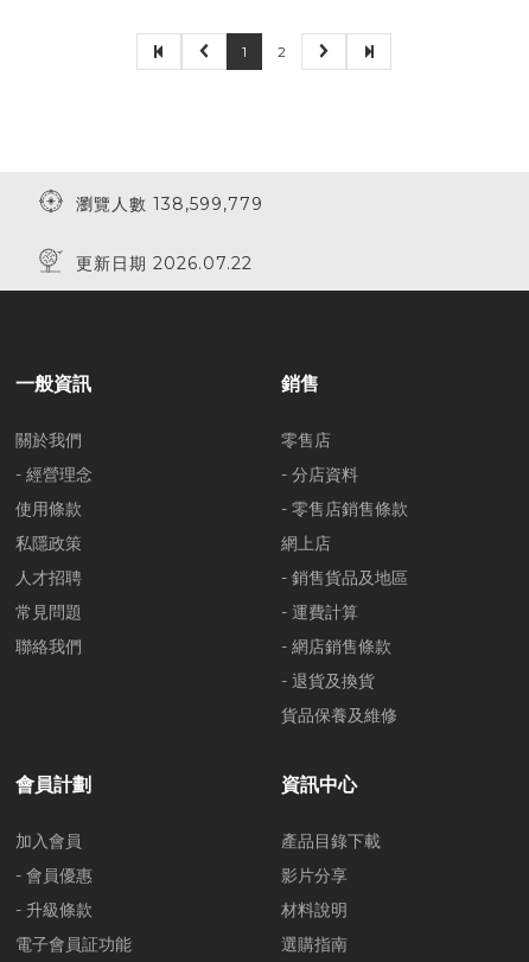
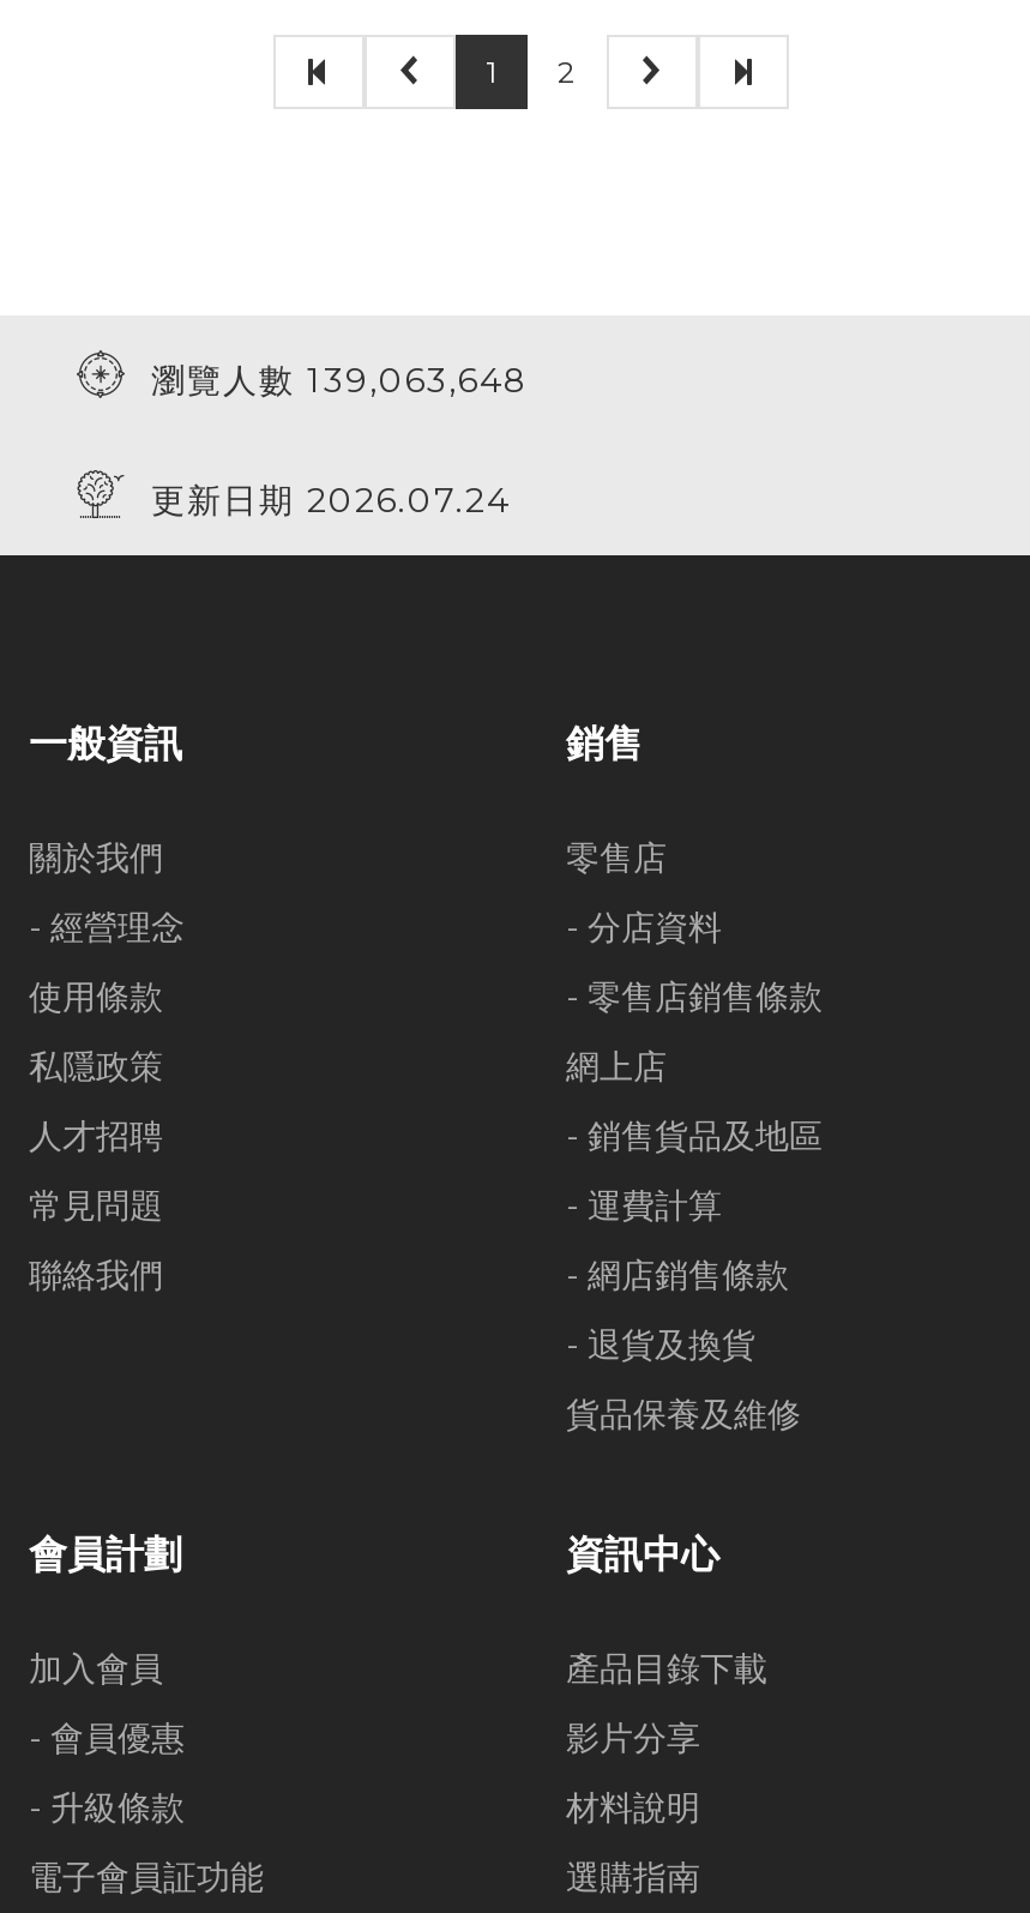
[64,193,263,215] 瀏覽人數 138,599,779 -> [127,359,530,402] 瀏覽人數 139,063,648
[64,253,253,274] 更新日期 2026.07.22 -> [127,479,511,522] 更新日期 2026.07.24

